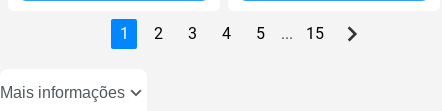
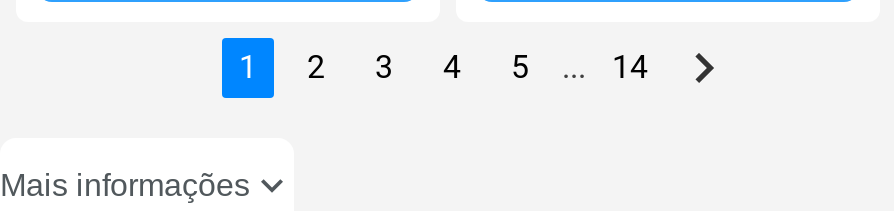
[306,24,324,43] 15 -> [612,47,648,85] 14

